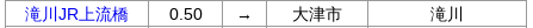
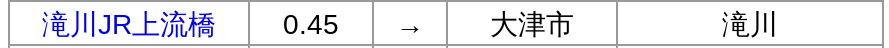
[169,5,202,23] 0.50 -> [283,8,339,40] 0.45

